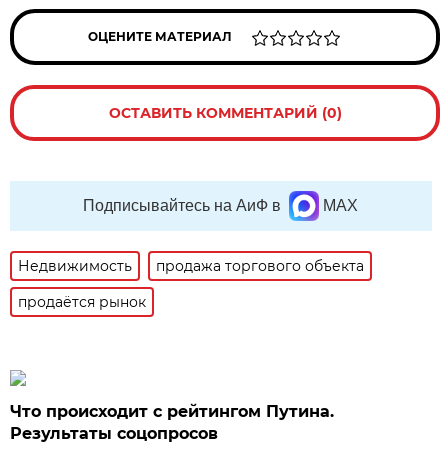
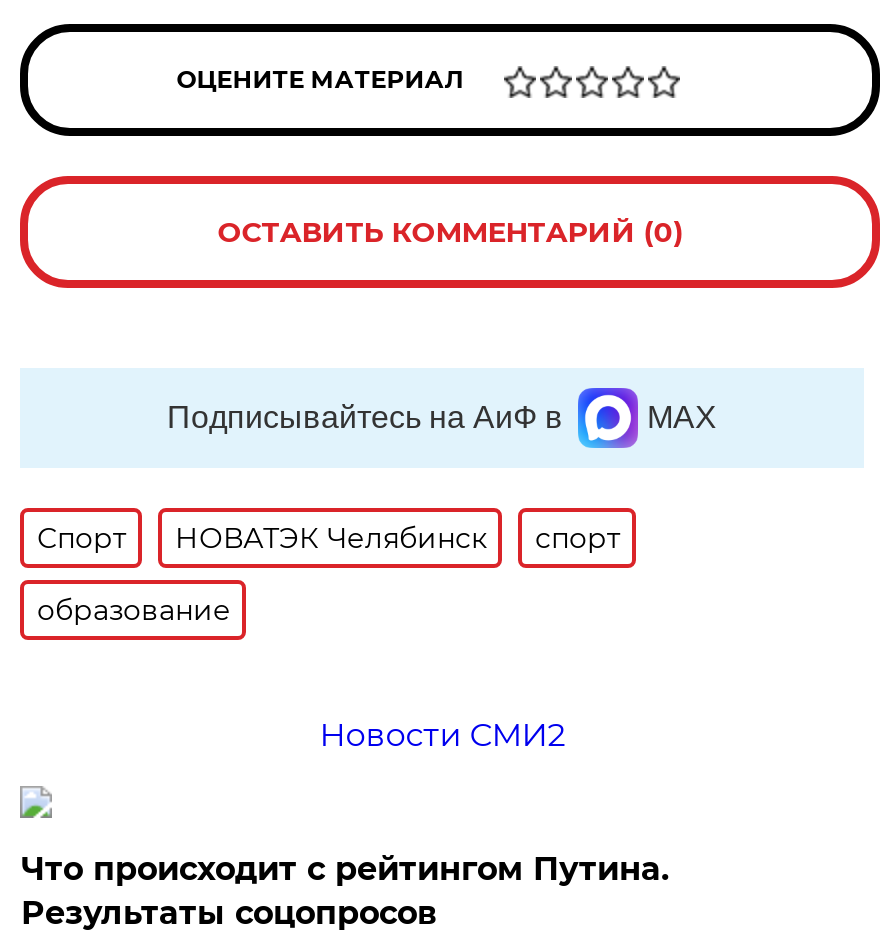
[18,257,364,311] Недвижимость | продажа торгового объекта | продаётся рынок -> [37,520,621,754] Спорт | НОВАТЭК Челябинск | спорт | образование | Новости СМИ2

